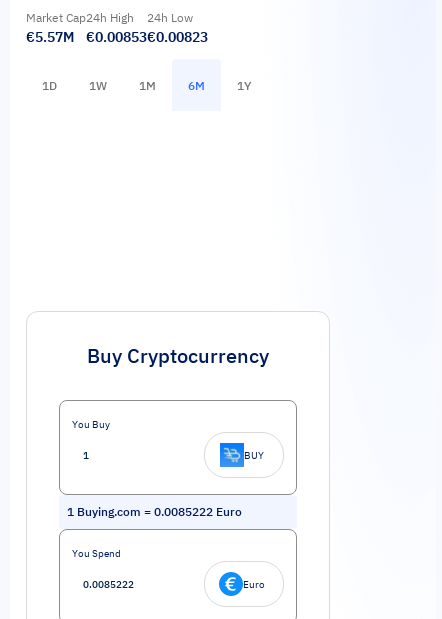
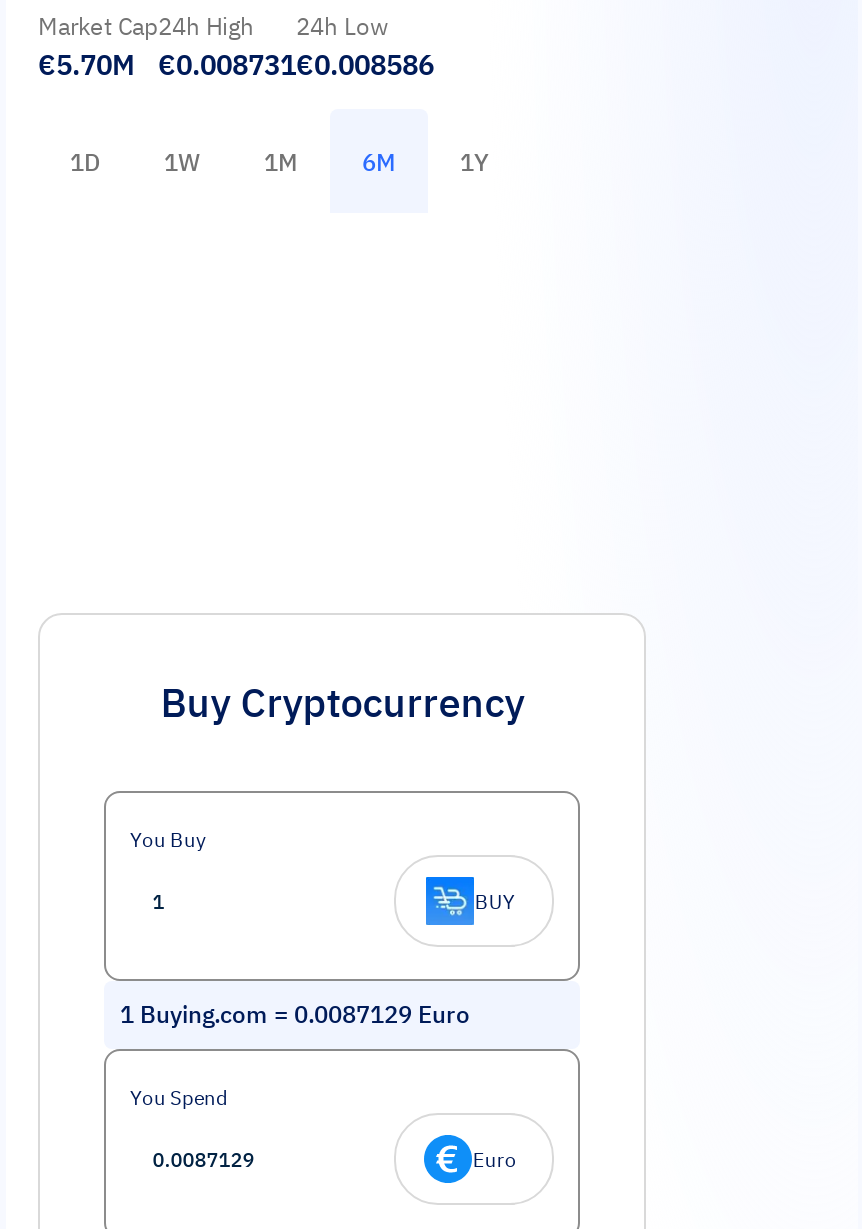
[26,28,74,46] €5.57M -> [38,47,134,83] €5.70M
[86,28,147,46] €0.00853 -> [158,47,296,83] €0.008731
[147,28,208,46] €0.00823 -> [296,47,434,83] €0.008586
[67,504,242,519] 1 Buying.com = 0.0085222 Euro -> [120,999,470,1029] 1 Buying.com = 0.0087129 Euro

